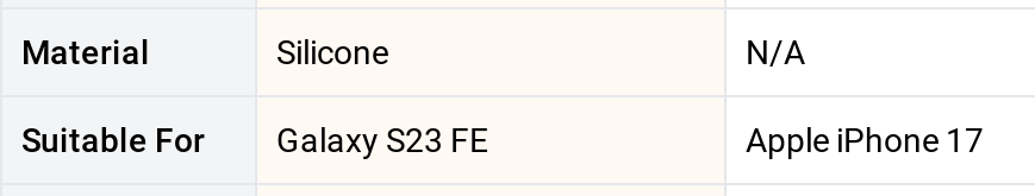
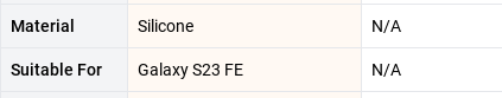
[746,120,984,158] Apple iPhone 17 -> [371,60,401,79] N/A

